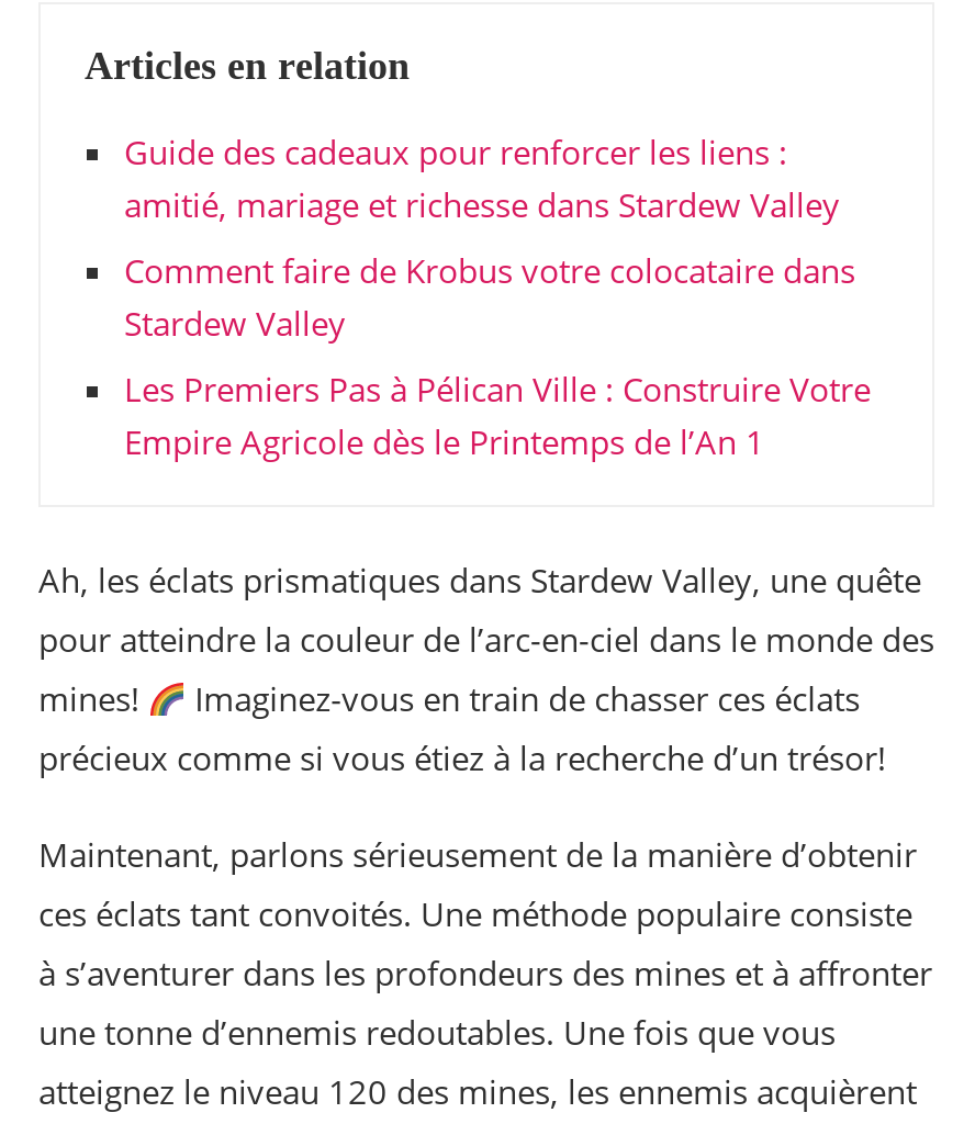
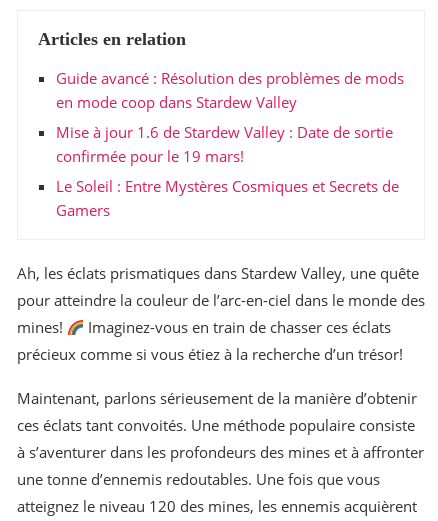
[124,130,840,227] Guide des cadeaux pour renforcer les liens : | amitié, mariage et richesse dans Stardew Valley -> [56,68,404,112] Guide avancé : Résolution des problèmes de mods | en mode coop dans Stardew Valley
[124,249,855,345] Comment faire de Krobus votre colocataire dans | Stardew Valley -> [56,122,393,166] Mise à jour 1.6 de Stardew Valley : Date de sortie | confirmée pour le 19 mars!
[124,367,871,464] Les Premiers Pas à Pélican Ville : Construire Votre | Empire Agricole dès le Printemps de l’An 1 -> [56,176,399,220] Le Soleil : Entre Mystères Cosmiques et Secrets de | Gamers

